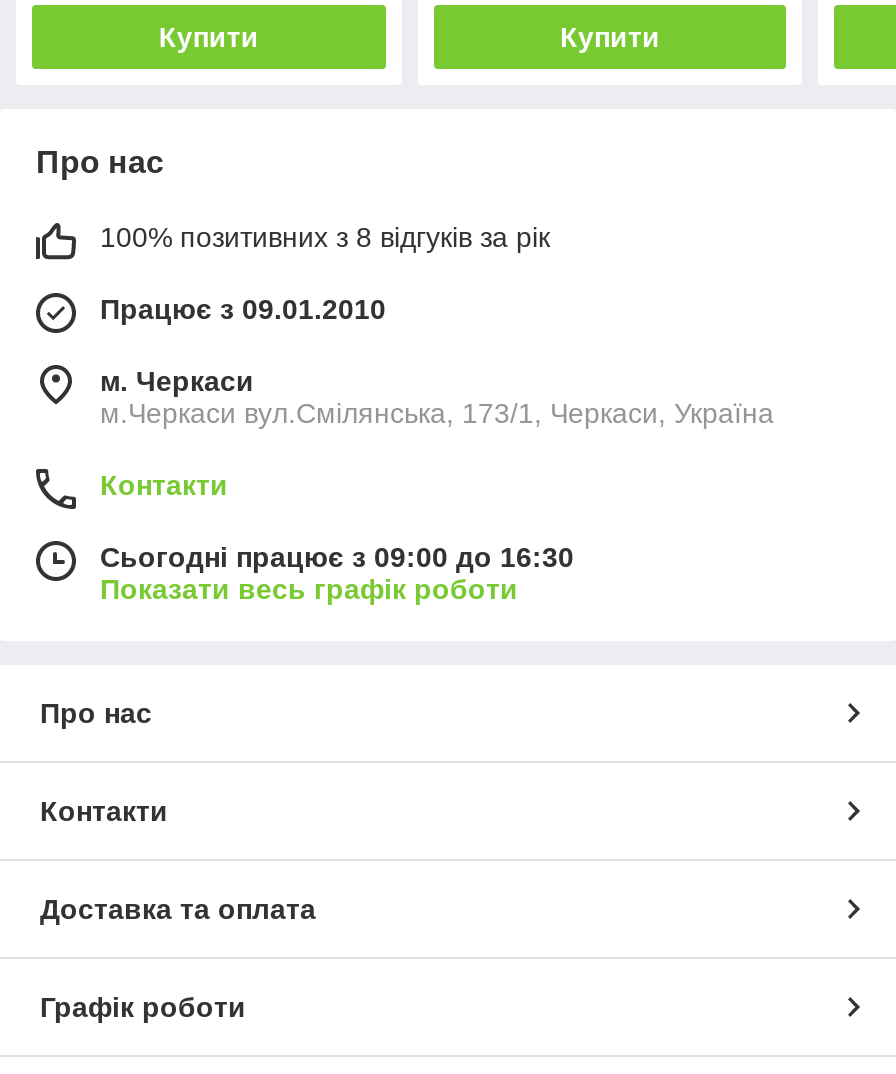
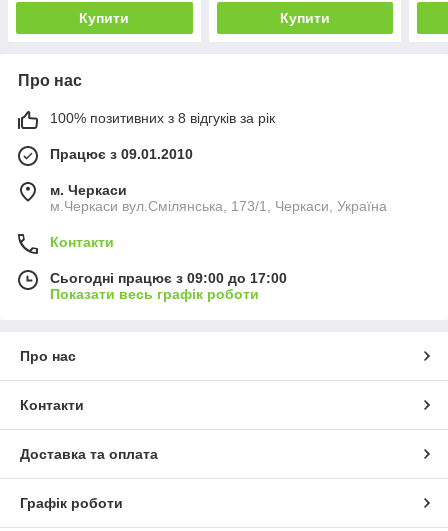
[100,541,574,573] Сьогодні працює з 09:00 до 16:30 -> [50,270,287,286] Сьогодні працює з 09:00 до 17:00

